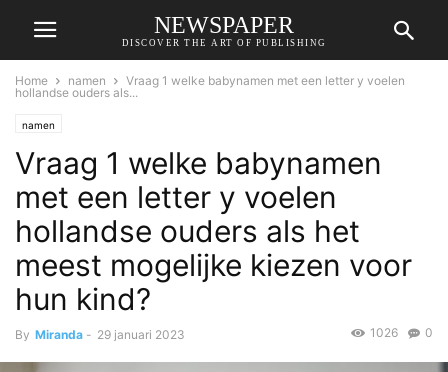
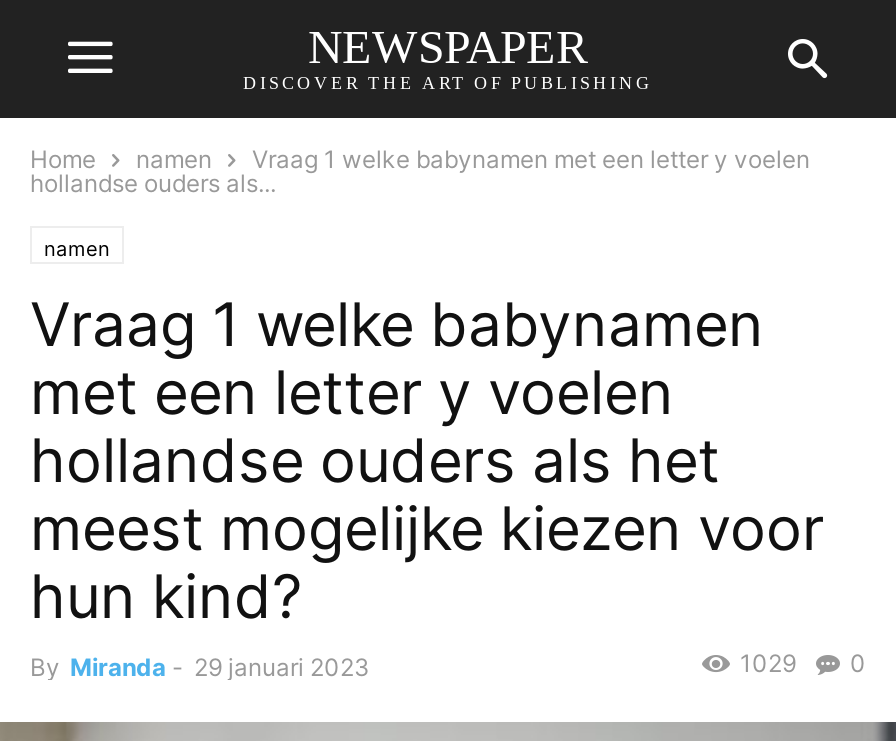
[370,325,433,340] 1026 0 -> [740,648,866,678] 1029 0

